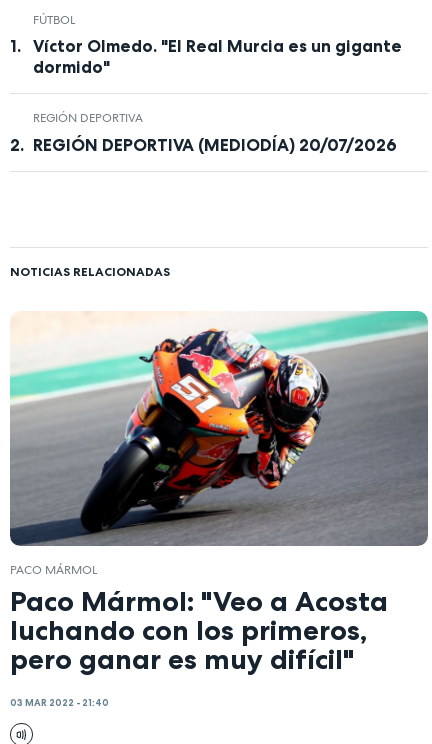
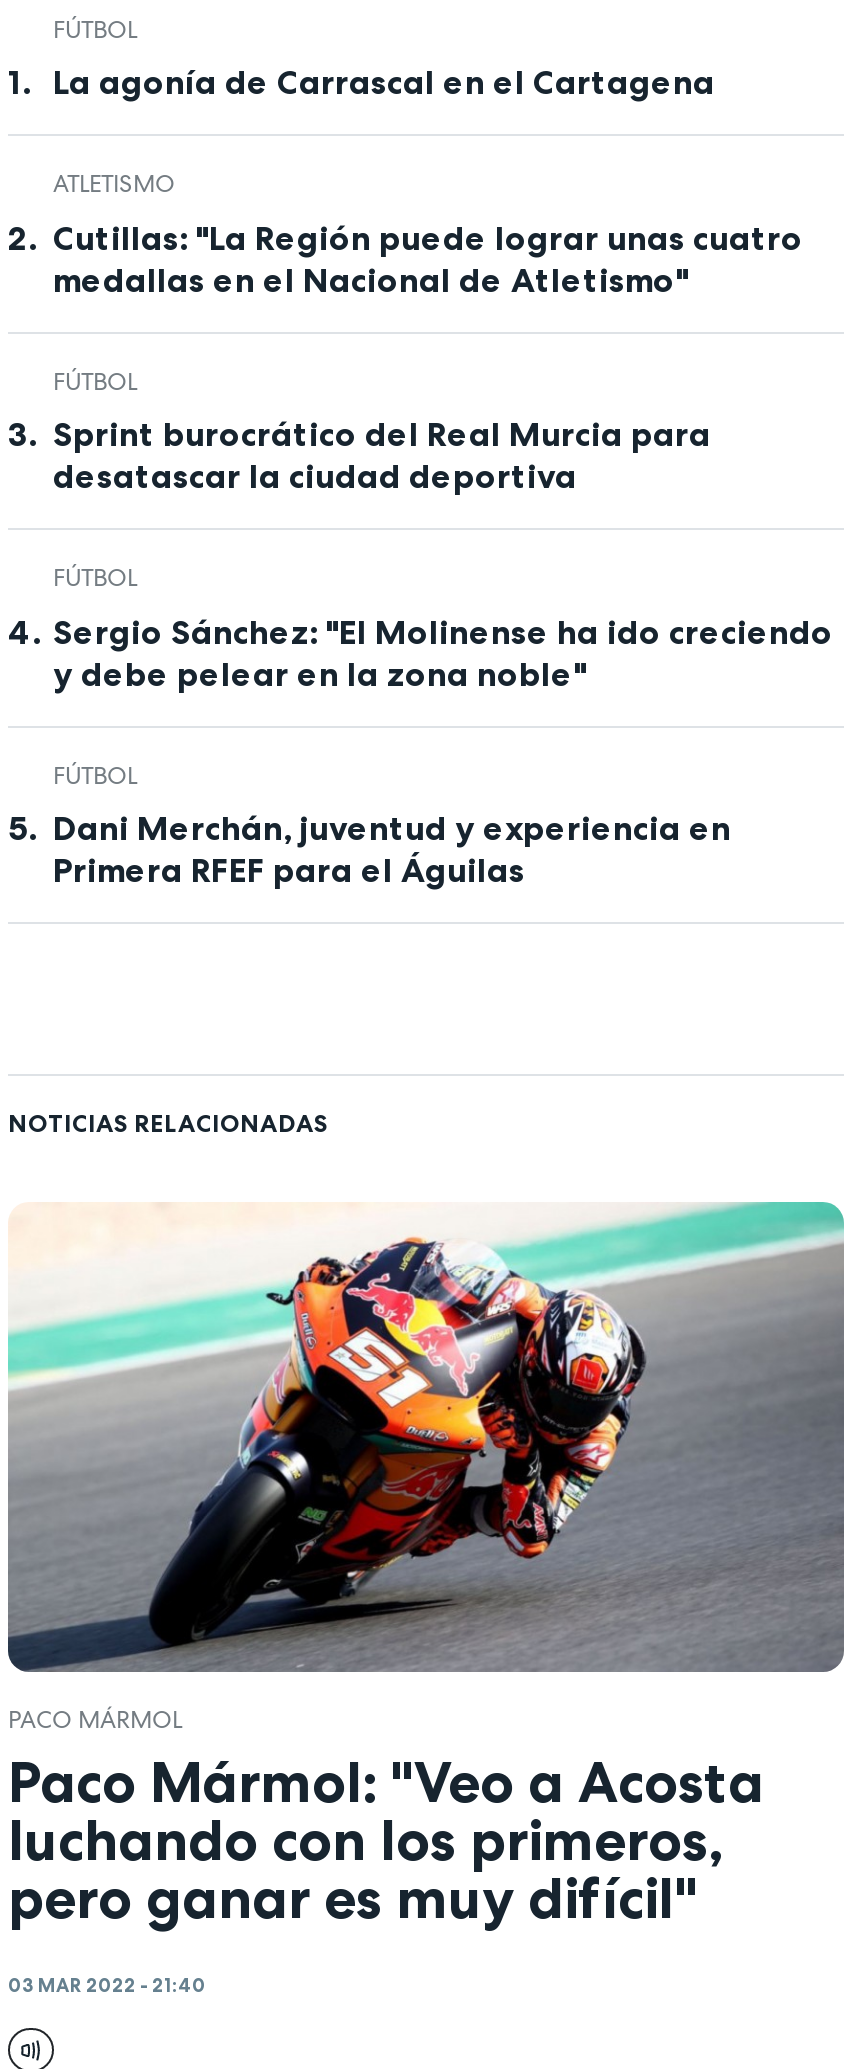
[32,36,401,155] Víctor Olmedo. "El Real Murcia es un gigante | dormido" | REGIÓN DEPORTIVA | REGIÓN DEPORTIVA (MEDIODÍA) 20/07/2026 -> [53,63,833,891] La agonía de Carrascal en el Cartagena | ATLETISMO | Cutillas: "La Región puede lograr unas cuatro | medallas en el Nacional de Atletismo" | FÚTBOL | Sprint burocrático del Real Murcia para | desatascar la ciudad deportiva | FÚTBOL | Sergio Sánchez: "El Molinense ha ido creciendo | y debe pelear en la zona noble" | FÚTBOL | Dani Merchán, juventud y experiencia en | Primera RFEF para el Águilas

